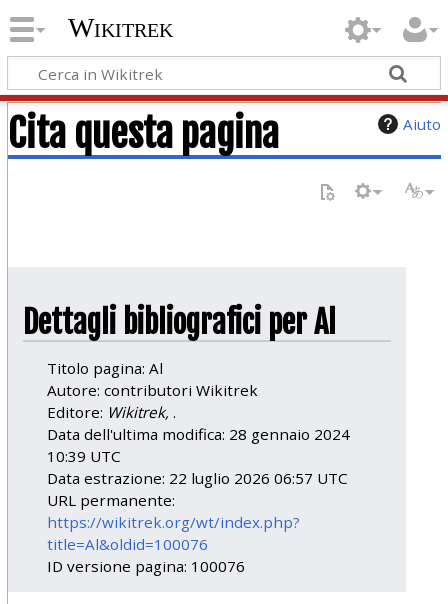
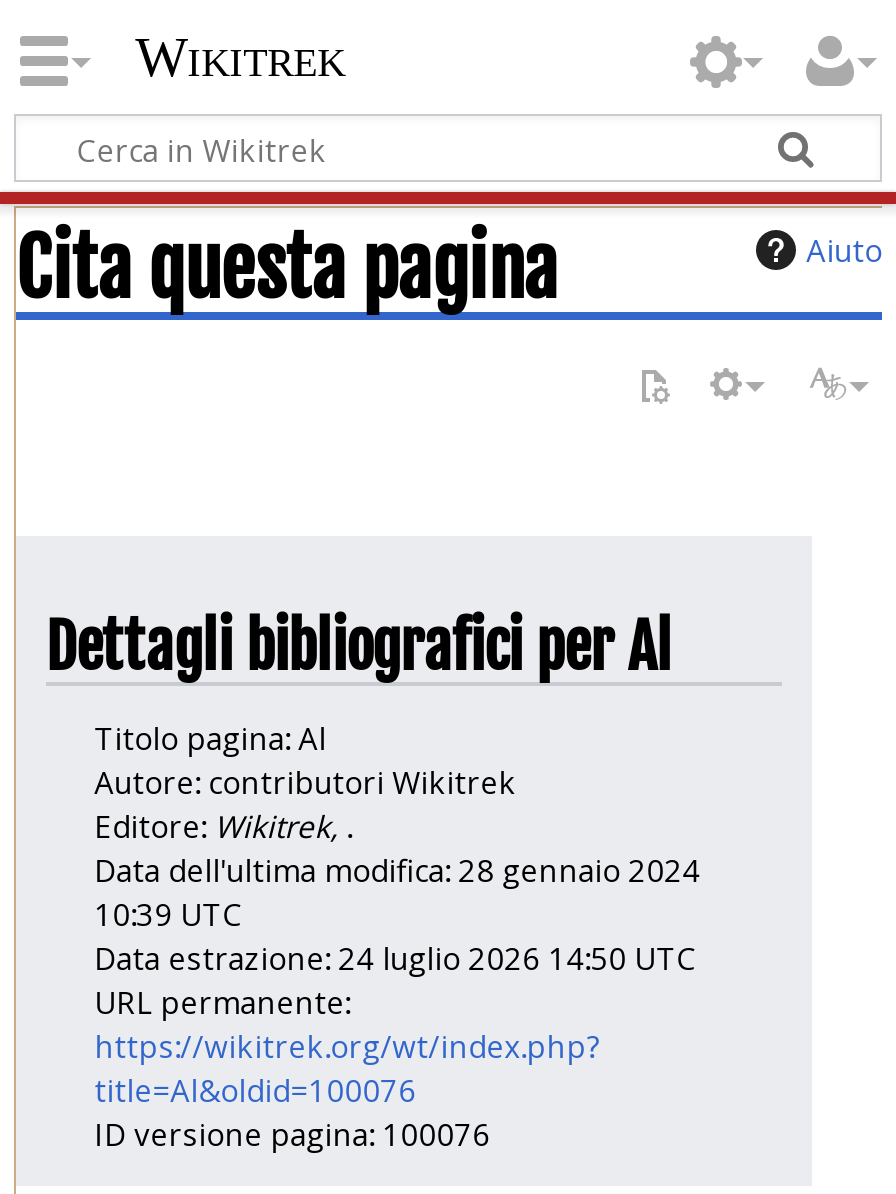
[47,468,348,488] Data estrazione: 22 luglio 2026 06:57 UTC -> [94,937,696,977] Data estrazione: 24 luglio 2026 14:50 UTC

